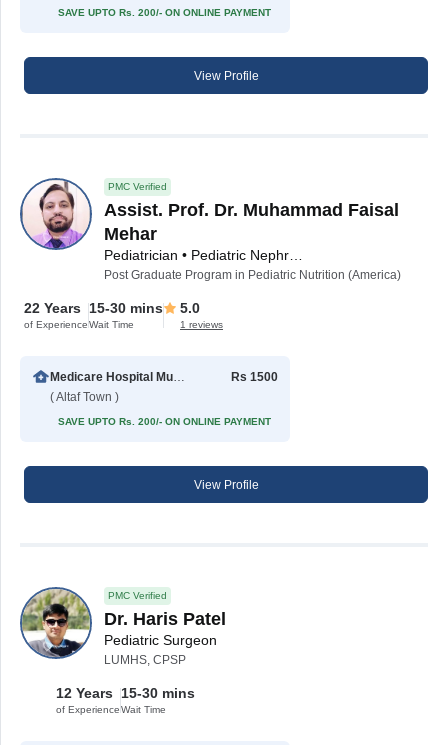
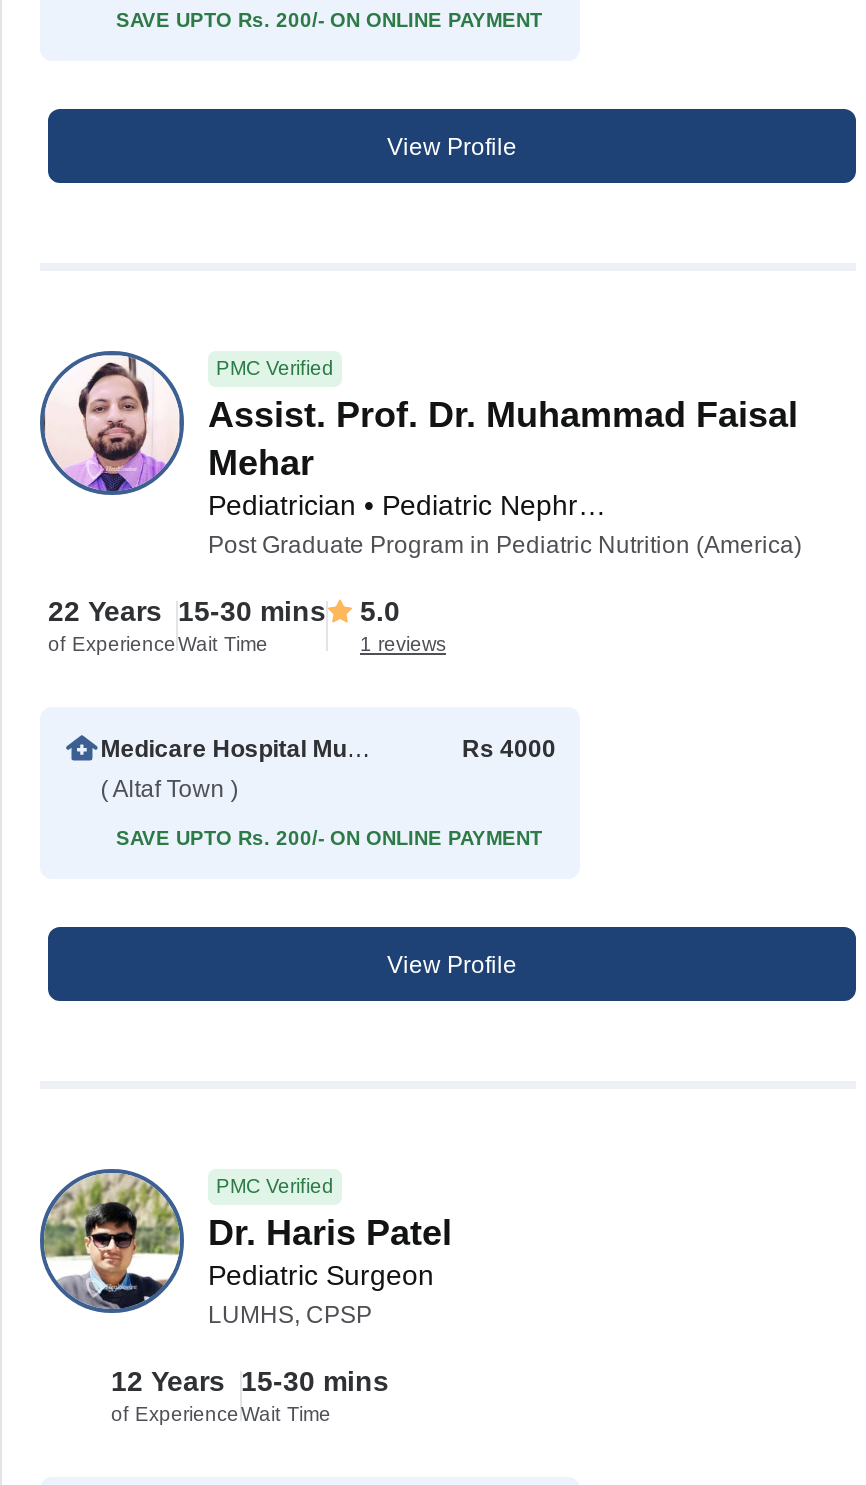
[231,370,278,384] Rs 1500 -> [462,735,556,763] Rs 4000

